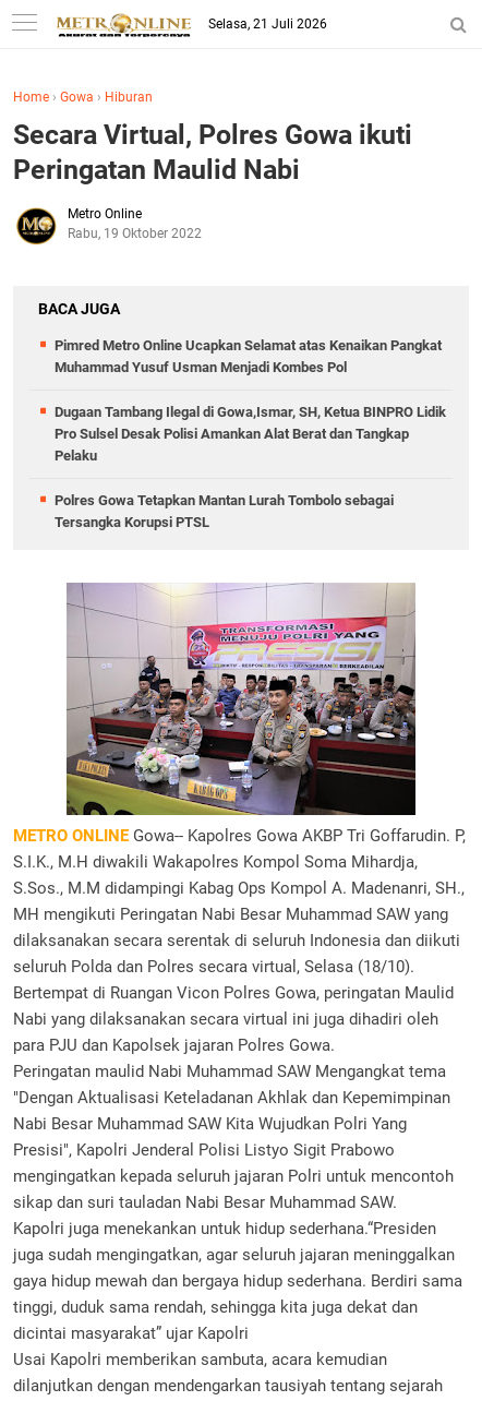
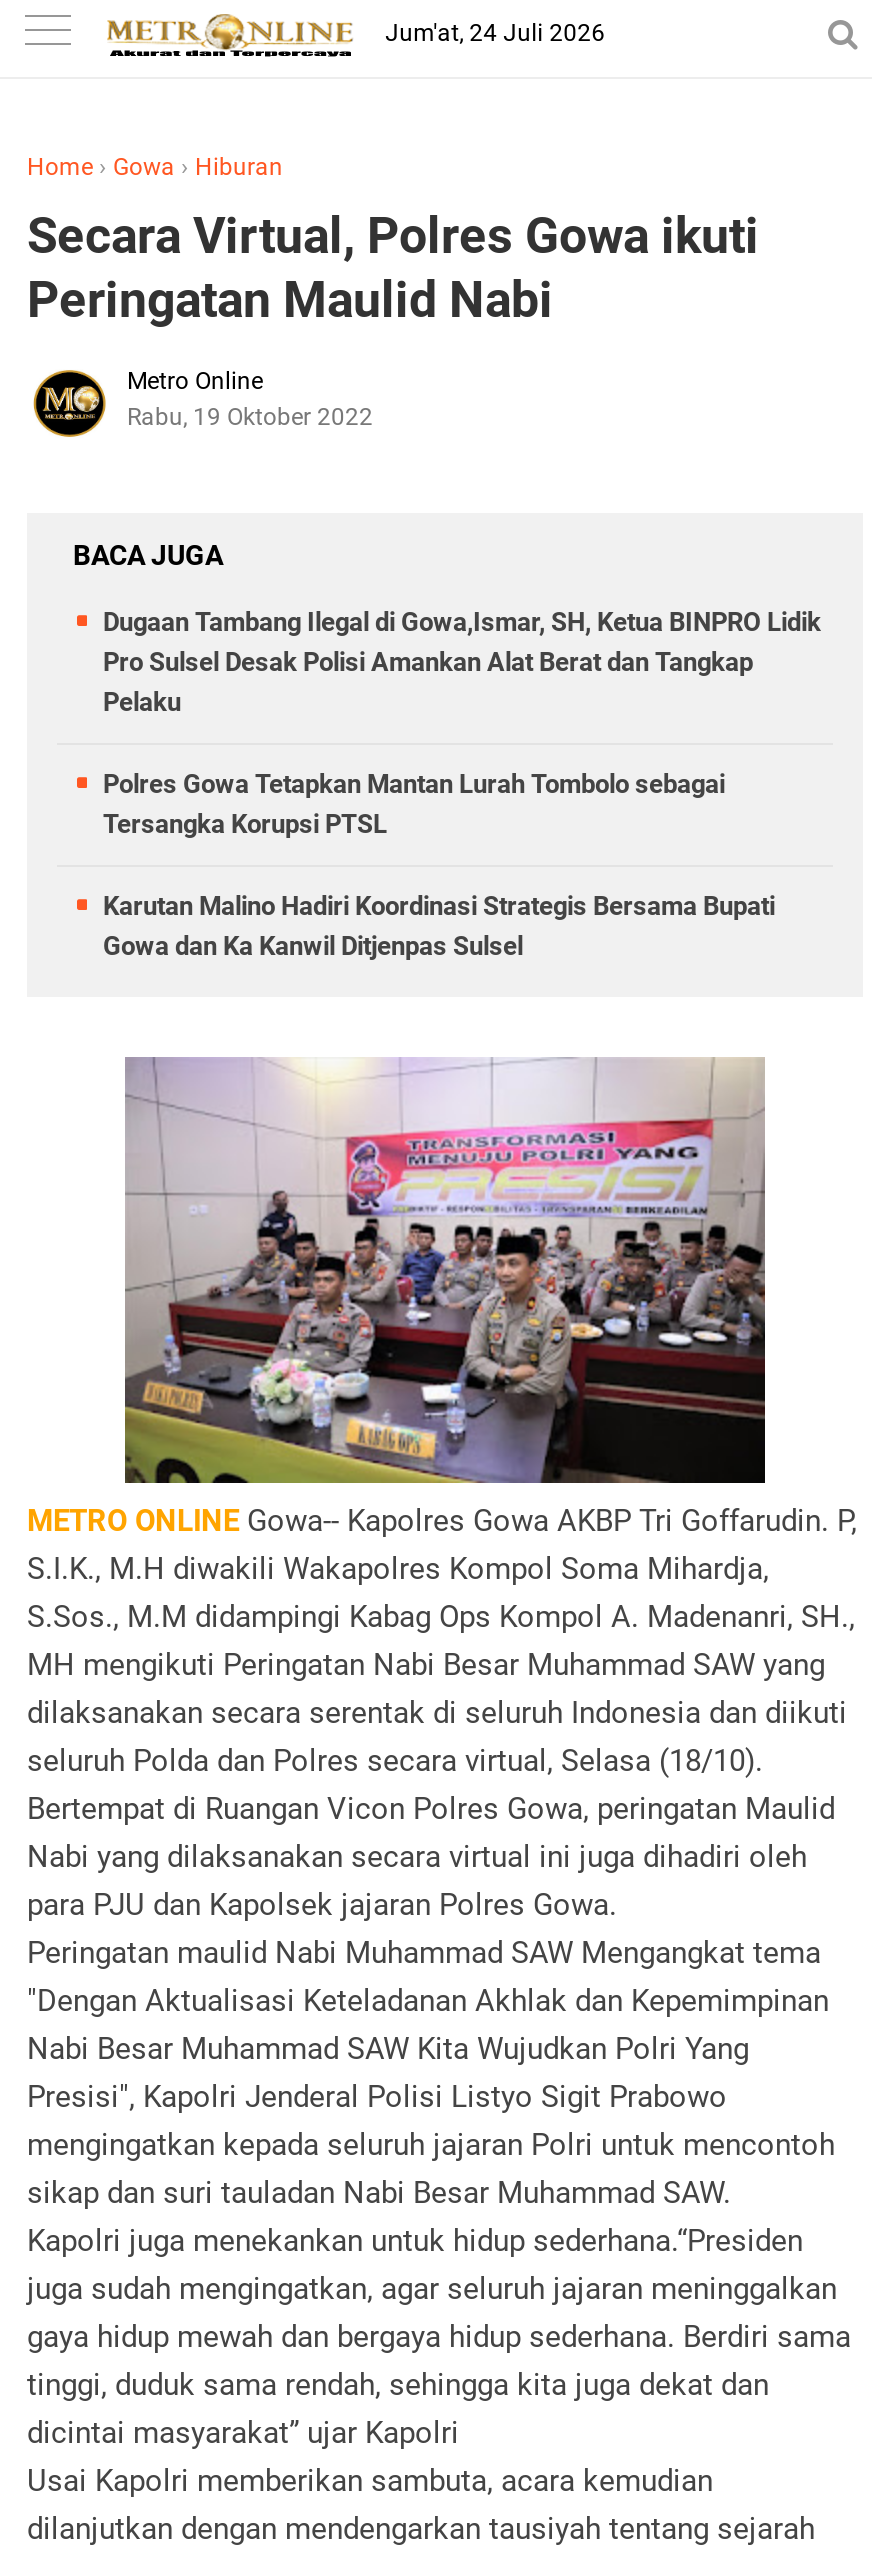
[208,16,327,32] Selasa, 21 Juli 2026 -> [385,19,605,47] Jum'at, 24 Juli 2026
[55,337,442,375] Pimred Metro Online Ucapkan Selamat atas Kenaikan Pangkat | Muhammad Yusuf Usman Menjadi Kombes Pol -> none
moved [55,404,446,530] -> [103,607,821,839]: Dugaan Tambang Ilegal di Gowa,Ismar, SH, Ketua BINPRO Lidik | Pro Sulsel Desak Polisi Amankan Alat Berat dan Tangkap | Pelaku | Polres Gowa Tetapkan Mantan Lurah Tombolo sebagai | Tersangka Korupsi PTSL
none -> [103,891,775,961] Karutan Malino Hadiri Koordinasi Strategis Bersama Bupati | Gowa dan Ka Kanwil Ditjenpas Sulsel

